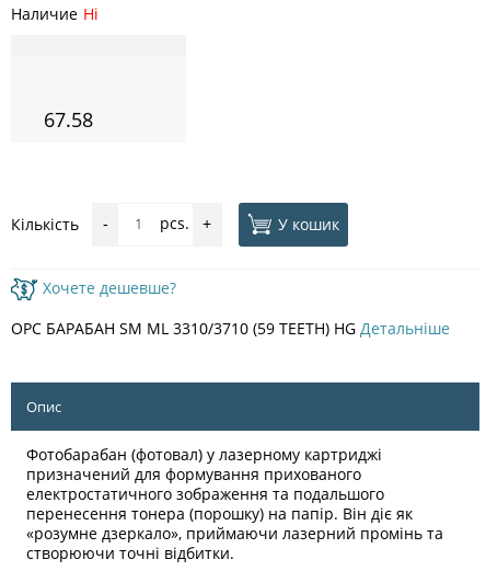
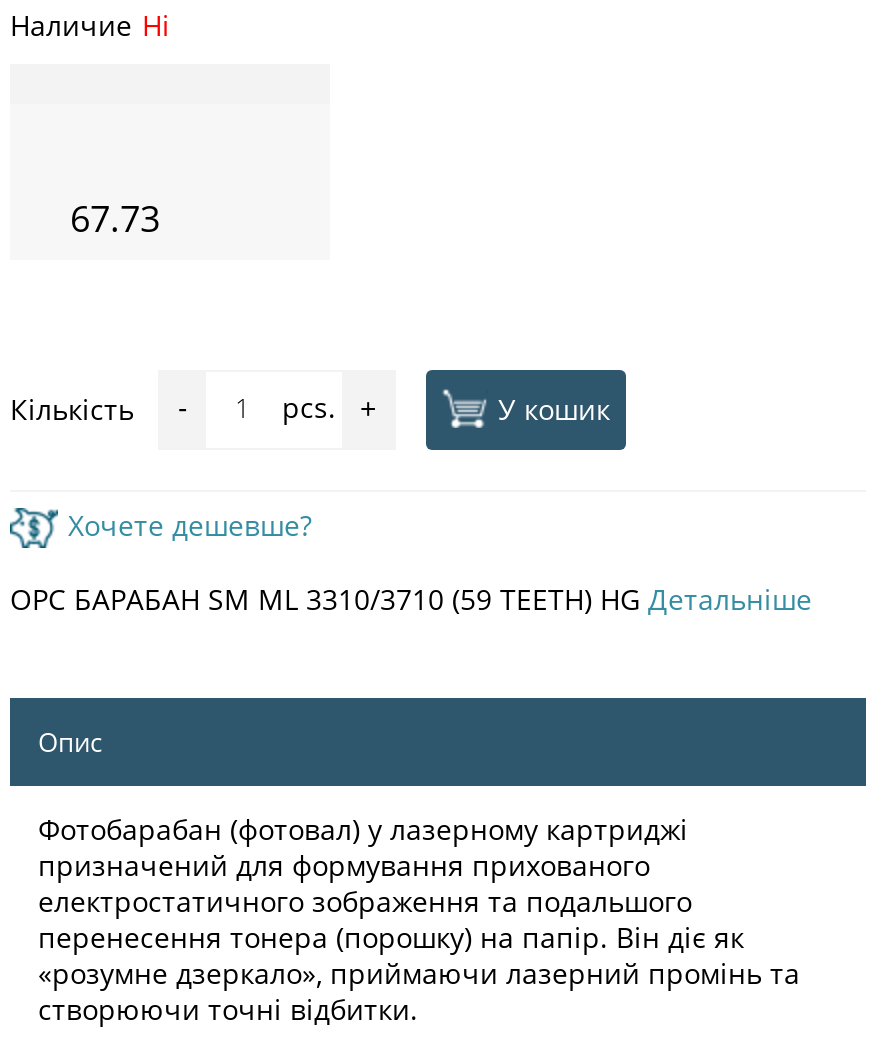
[44,106,93,132] 67.58 -> [70,193,160,241] 67.73

